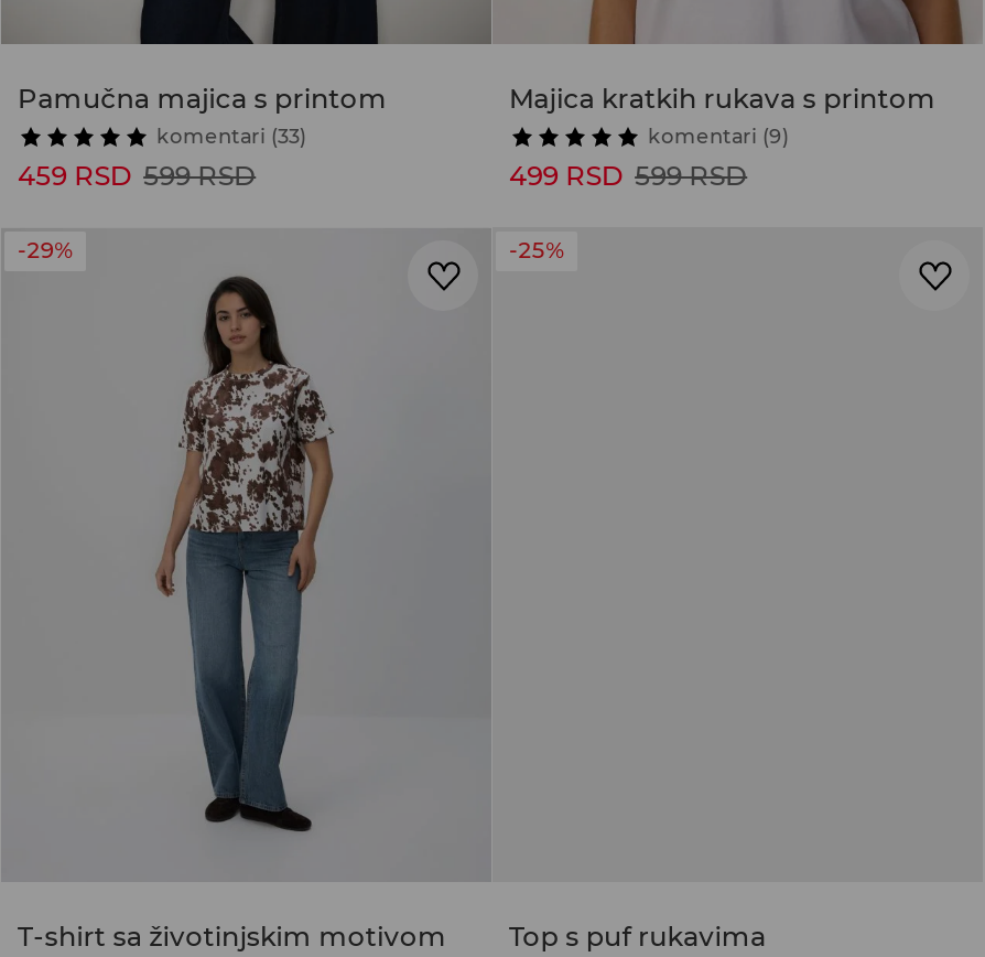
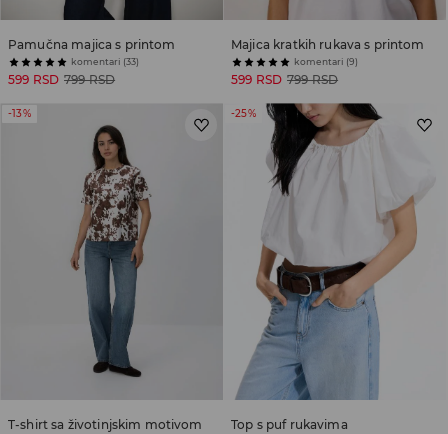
[18,160,256,193] 459 RSD 599 RSD -> [8,72,115,87] 599 RSD 799 RSD
[509,160,747,193] 499 RSD 599 RSD -> [231,72,338,87] 599 RSD 799 RSD
none -> [236,102,417,401] [image]
[18,237,72,266] -29% -> [8,107,31,120] -13%

